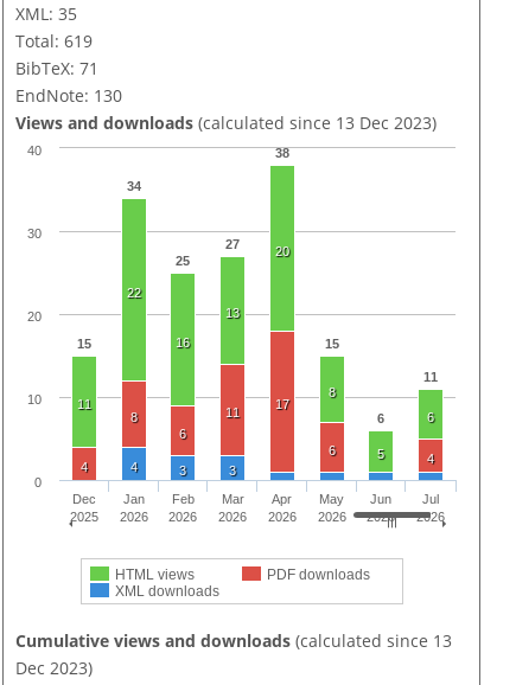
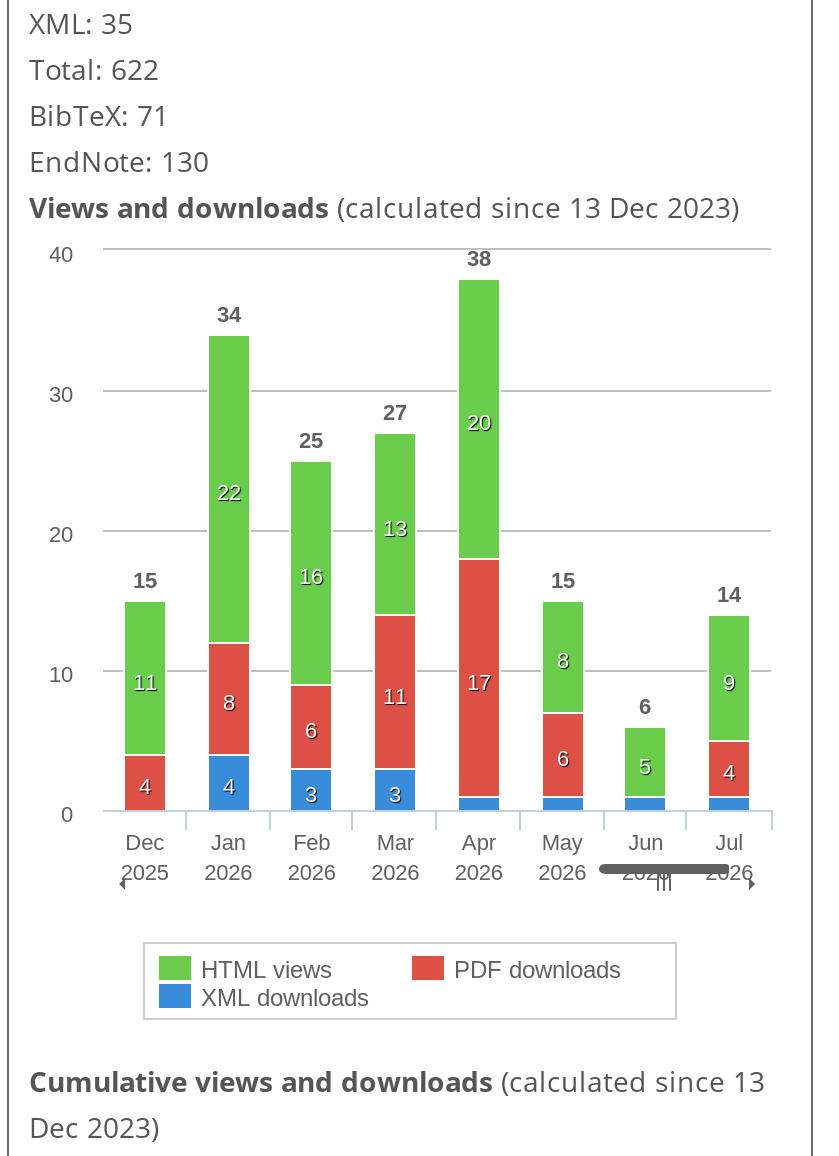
[15,30,93,53] Total: 619 -> [29,51,159,89] Total: 622
[423,370,438,384] 11 -> [717,583,742,608] 14
[427,411,434,425] 6 -> [723,671,735,696] 9

